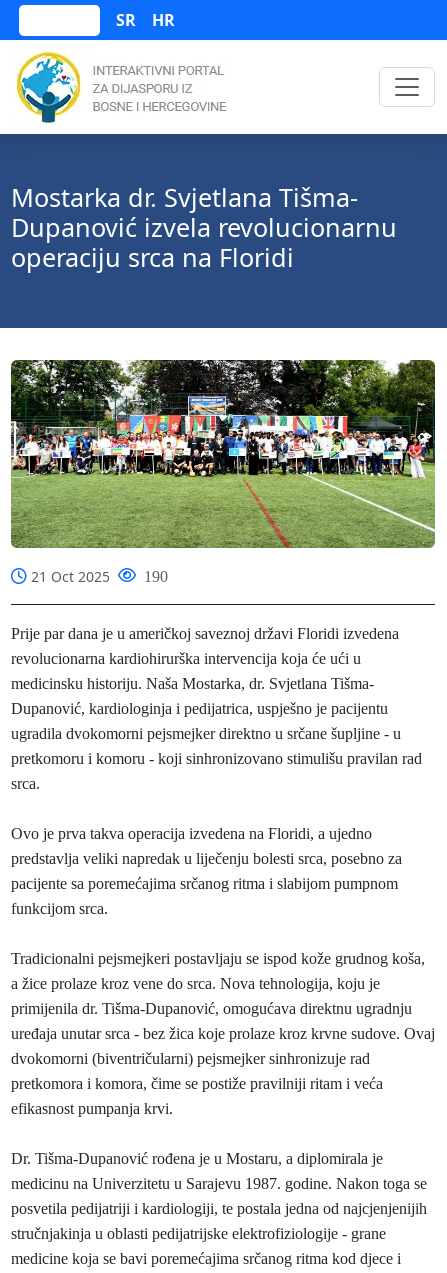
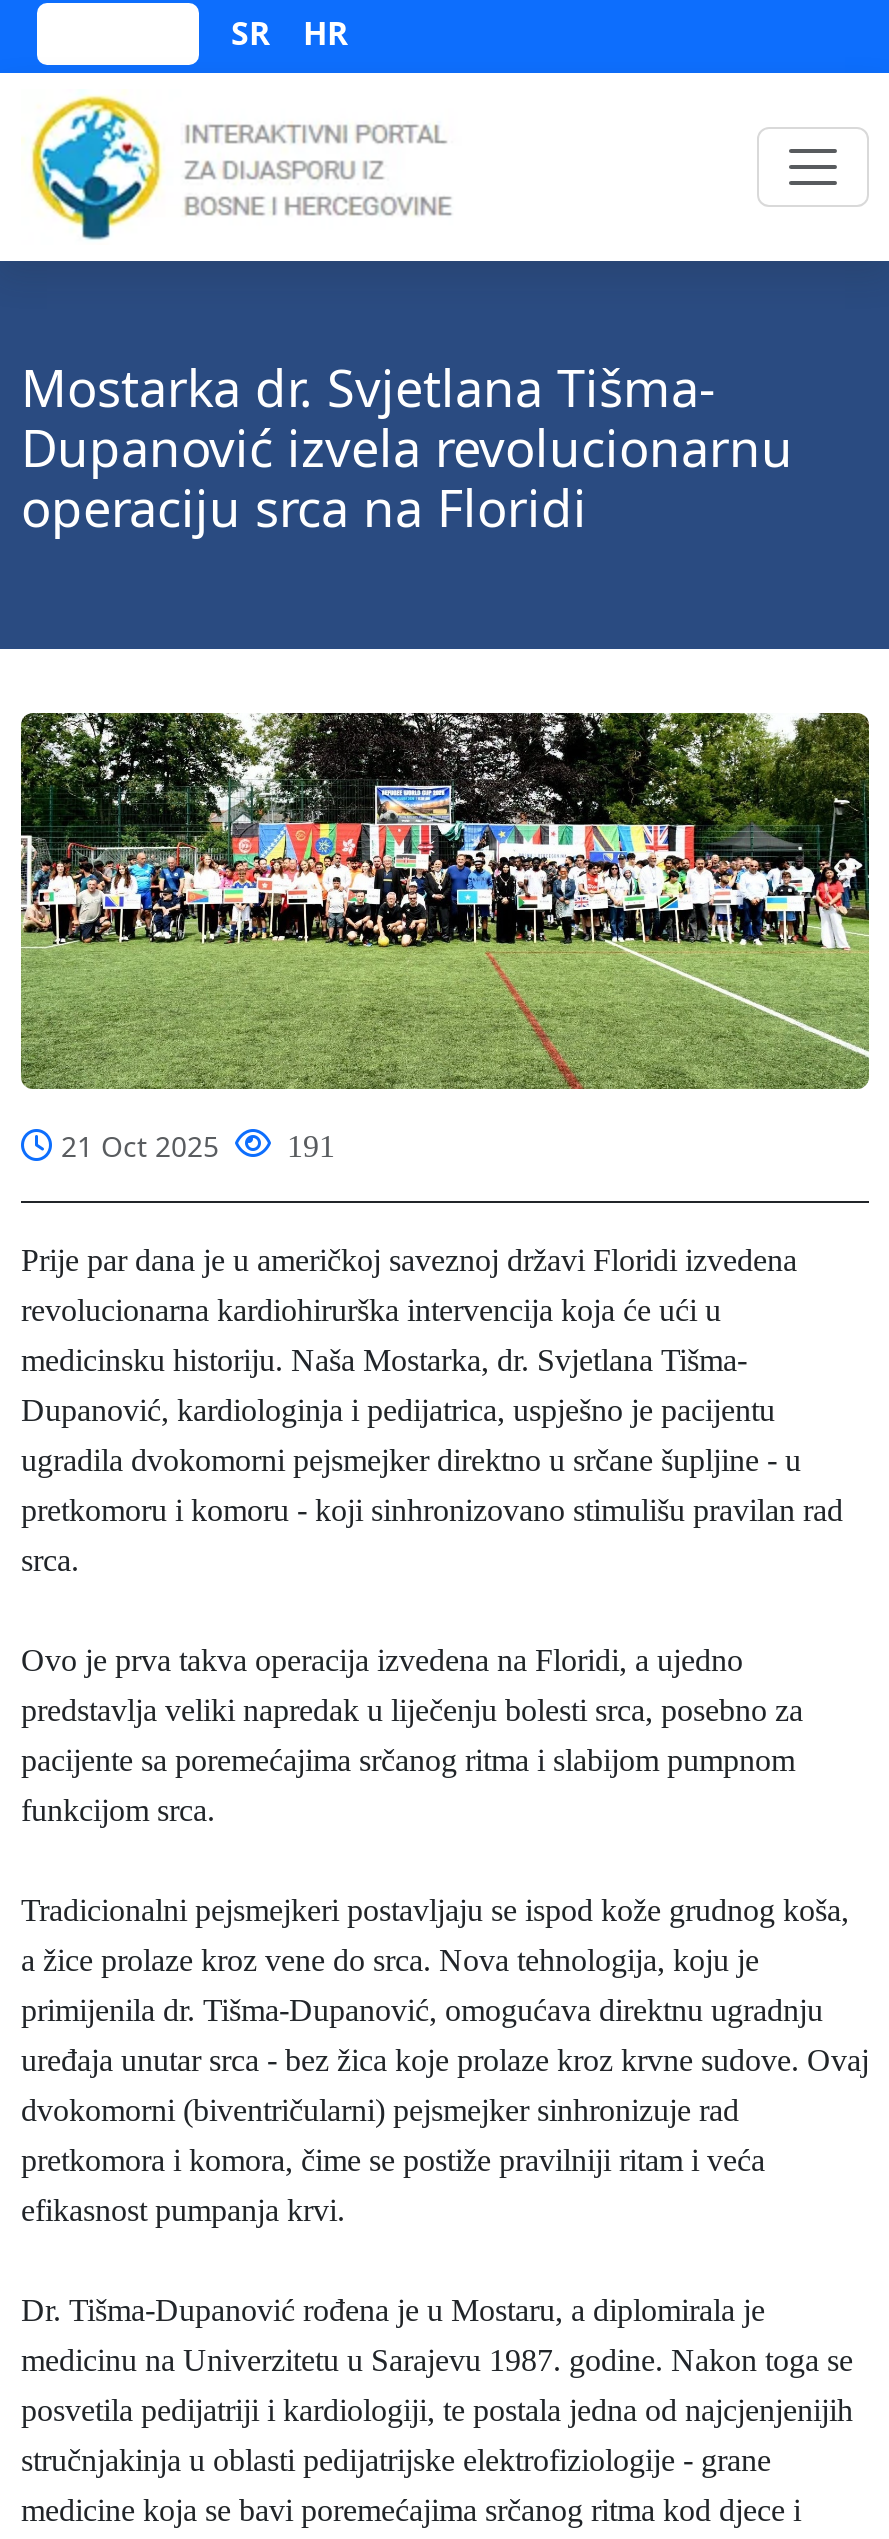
[144,567,168,583] 190 -> [287,1128,335,1160] 191

